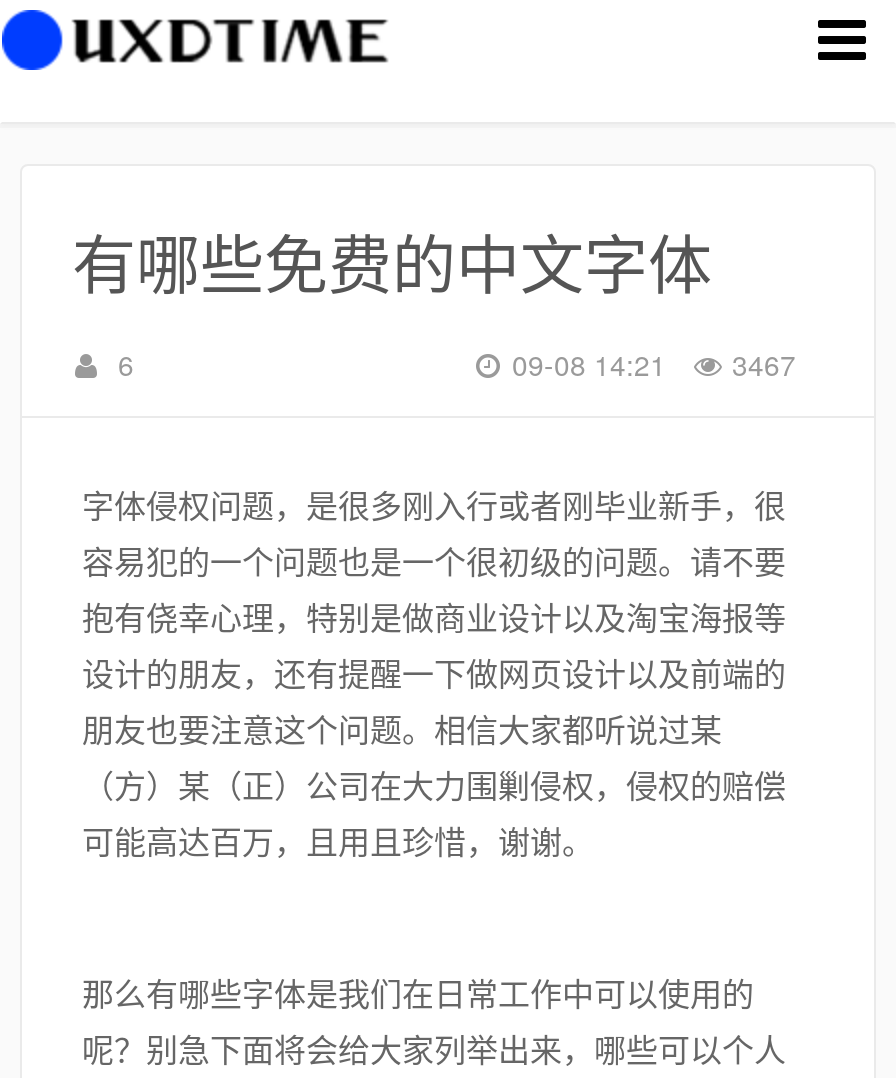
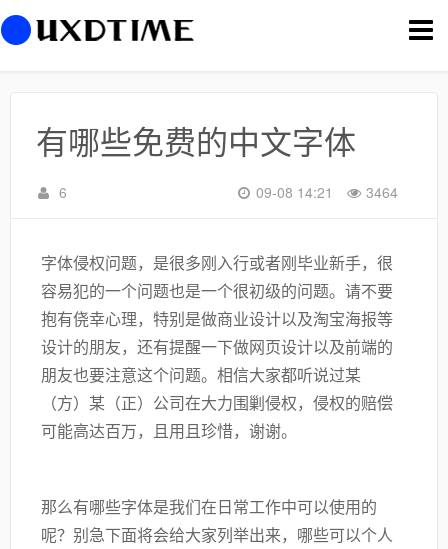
[512,344,796,384] 09-08 14:21 3467 -> [256,182,398,202] 09-08 14:21 3464

